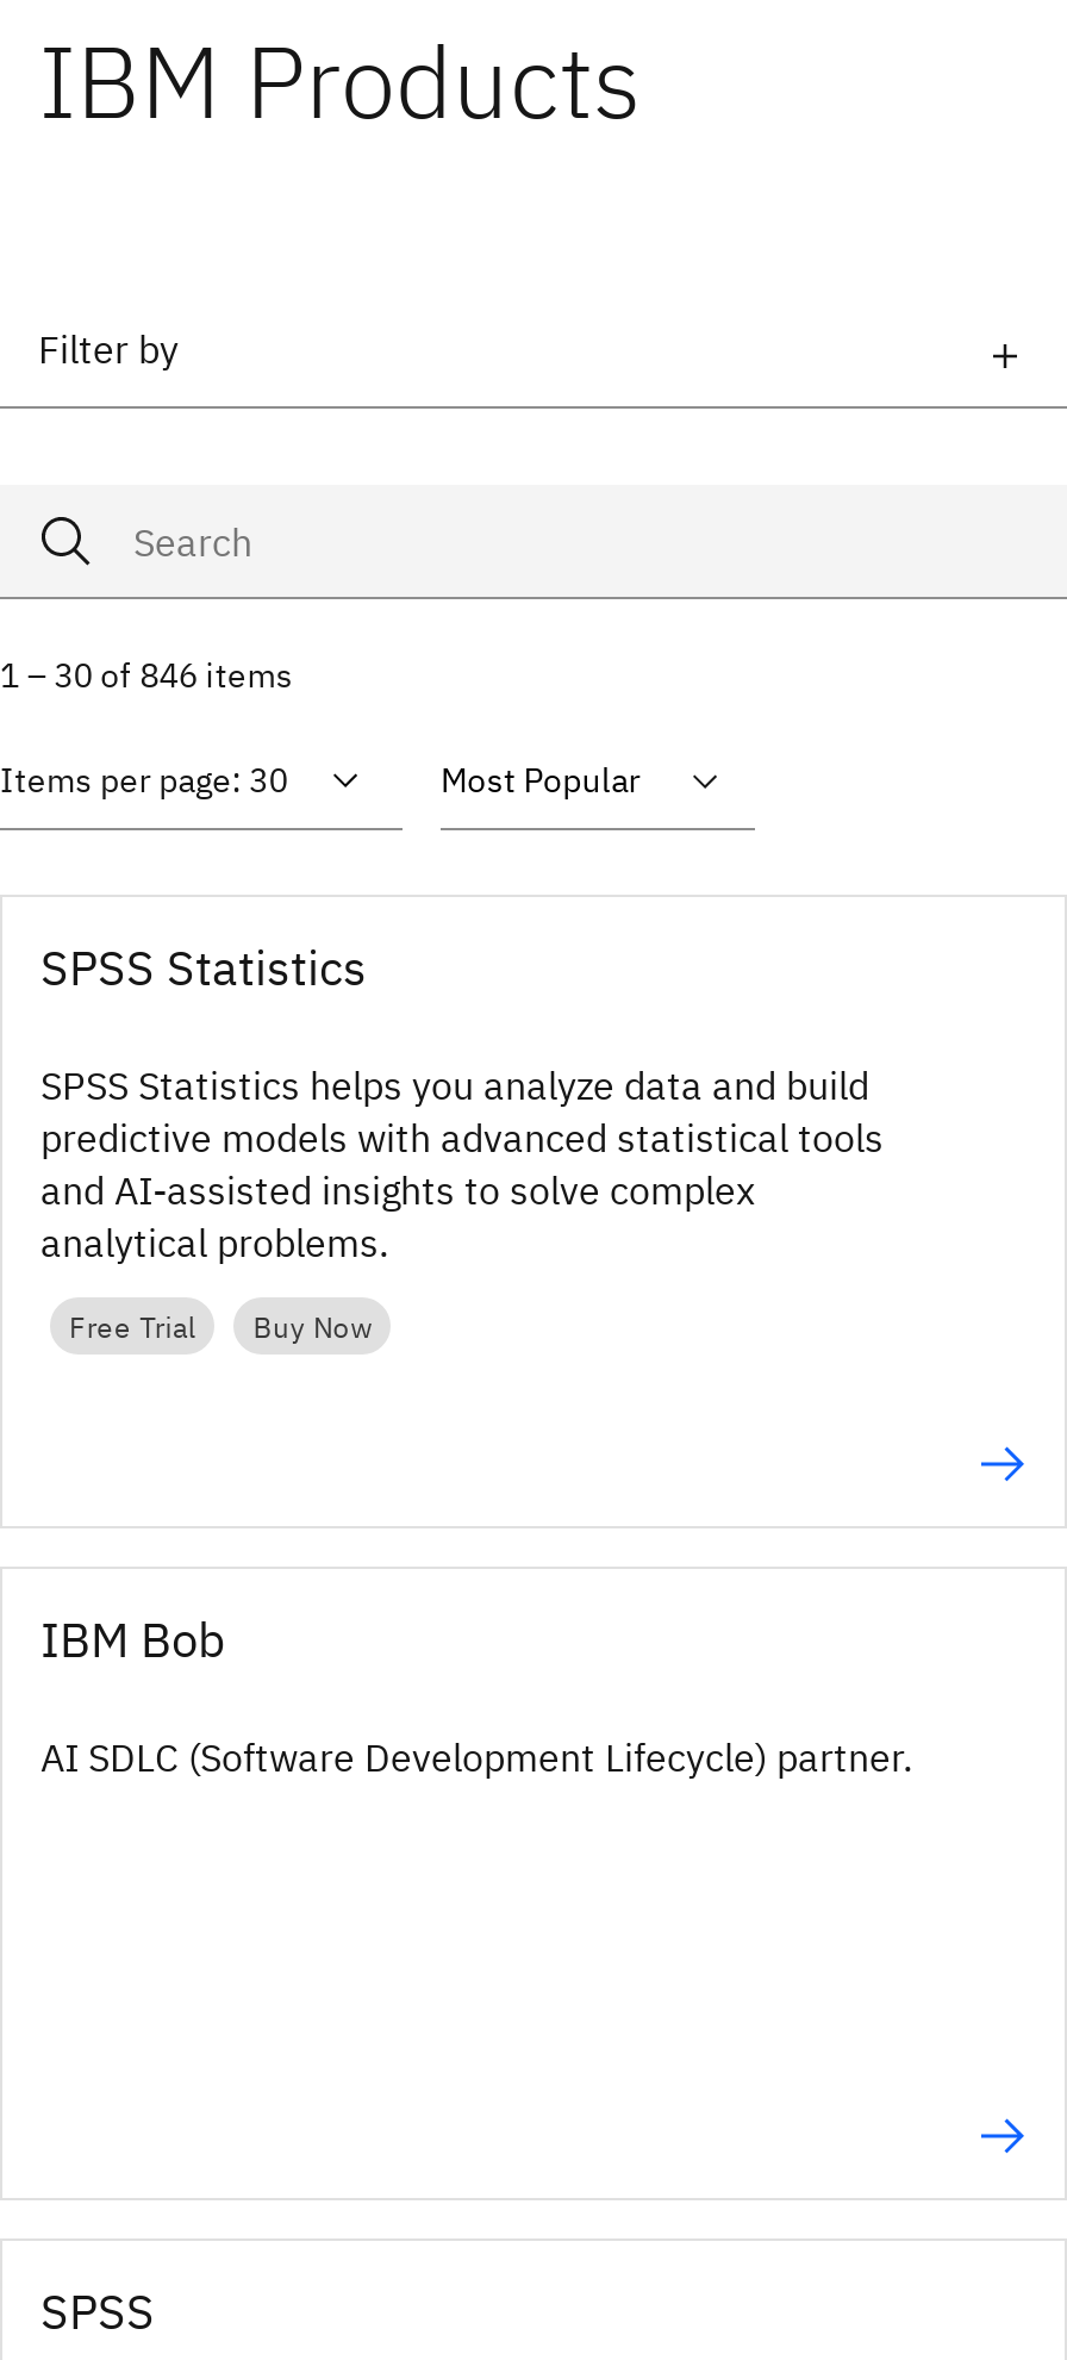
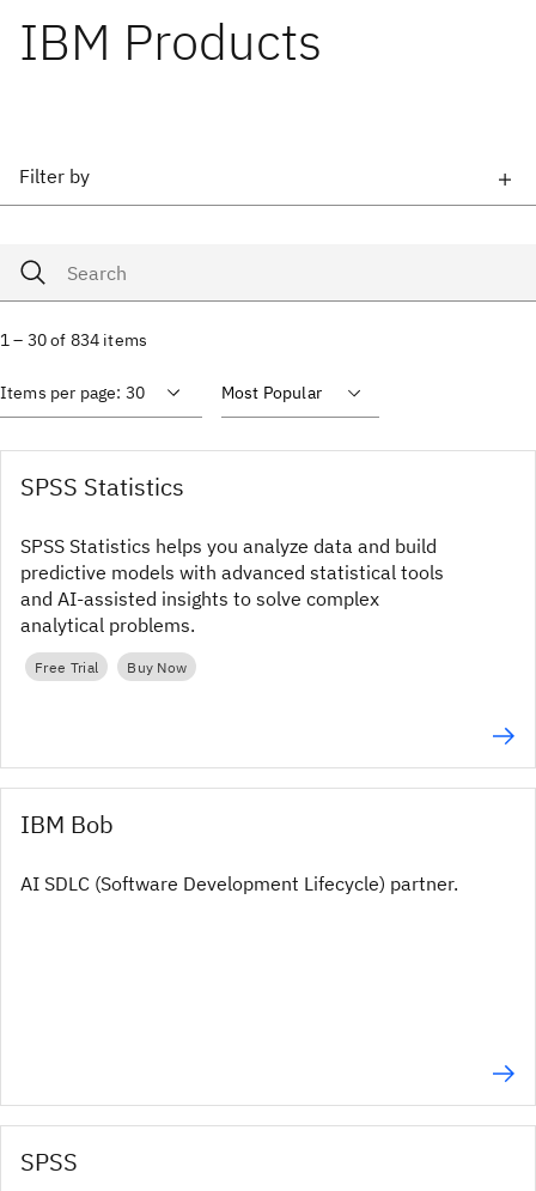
[0,654,293,697] 1 – 30 of 846 items -> [0,329,147,351] 1 – 30 of 834 items

